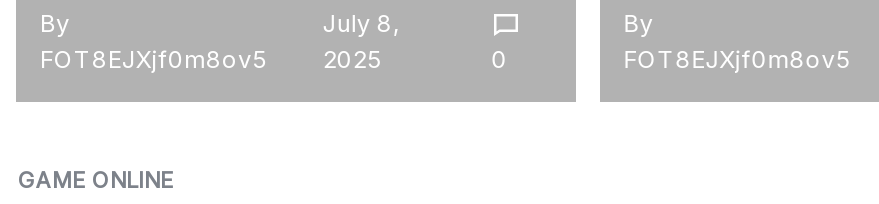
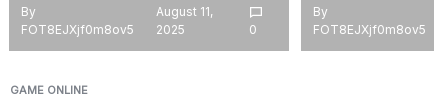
[323,8,399,38] July 8, -> [156,4,213,19] August 11,

